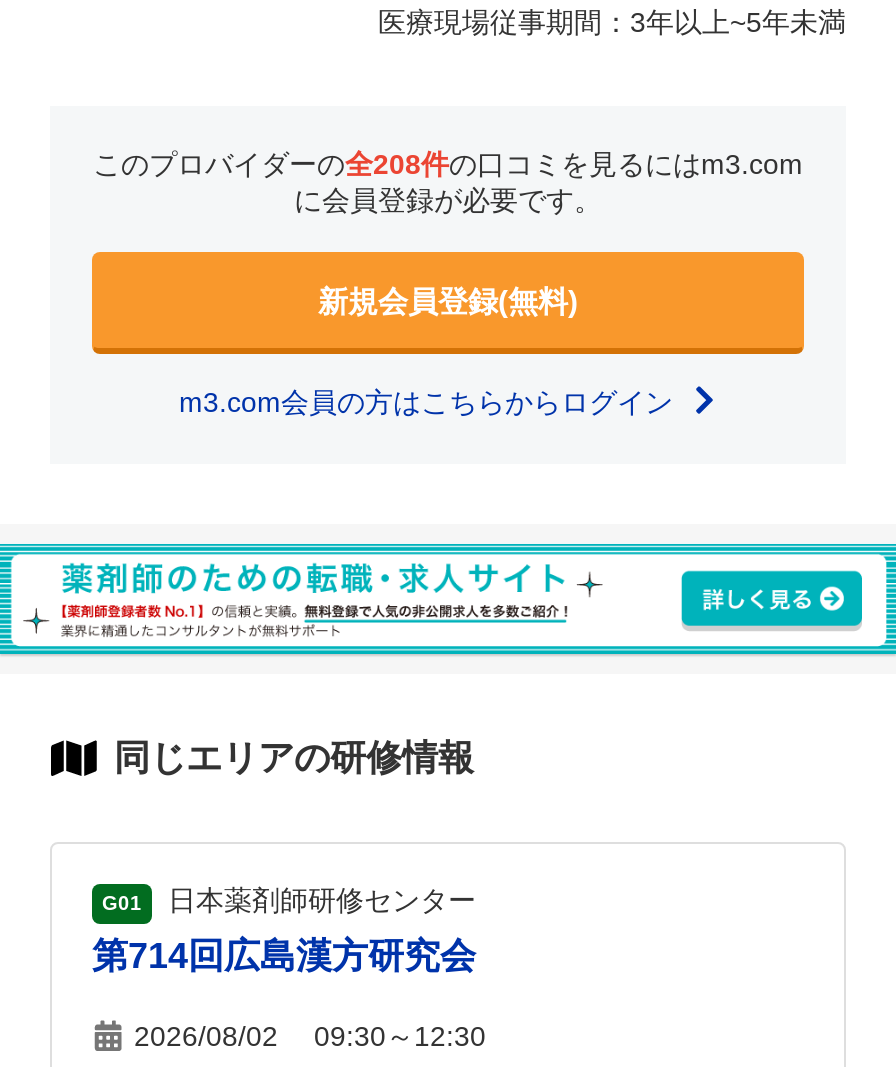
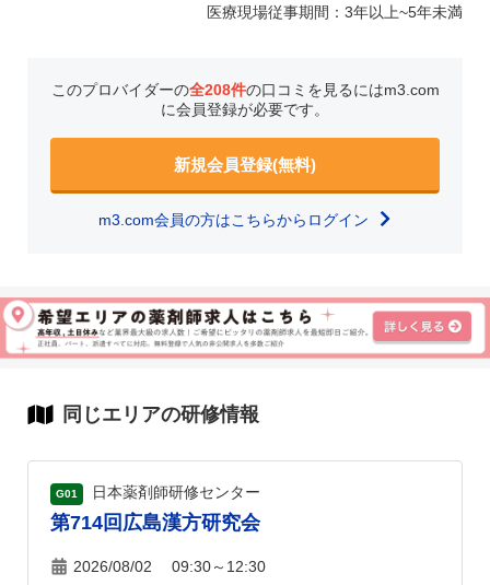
[6,542,890,656] [image] -> [3,297,487,359] [image]

